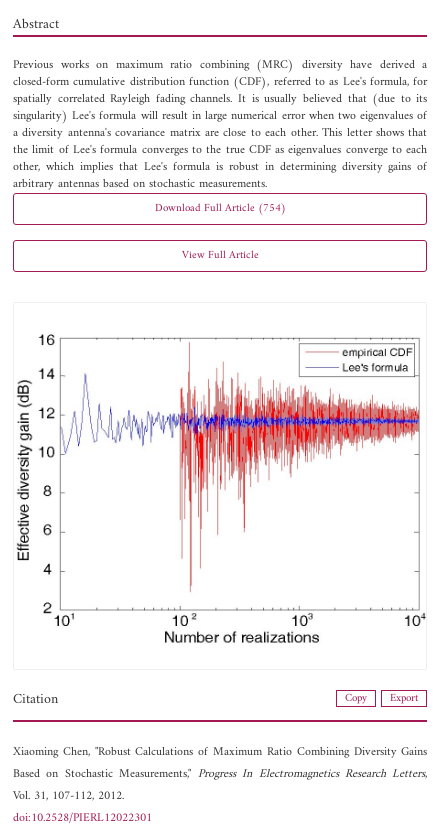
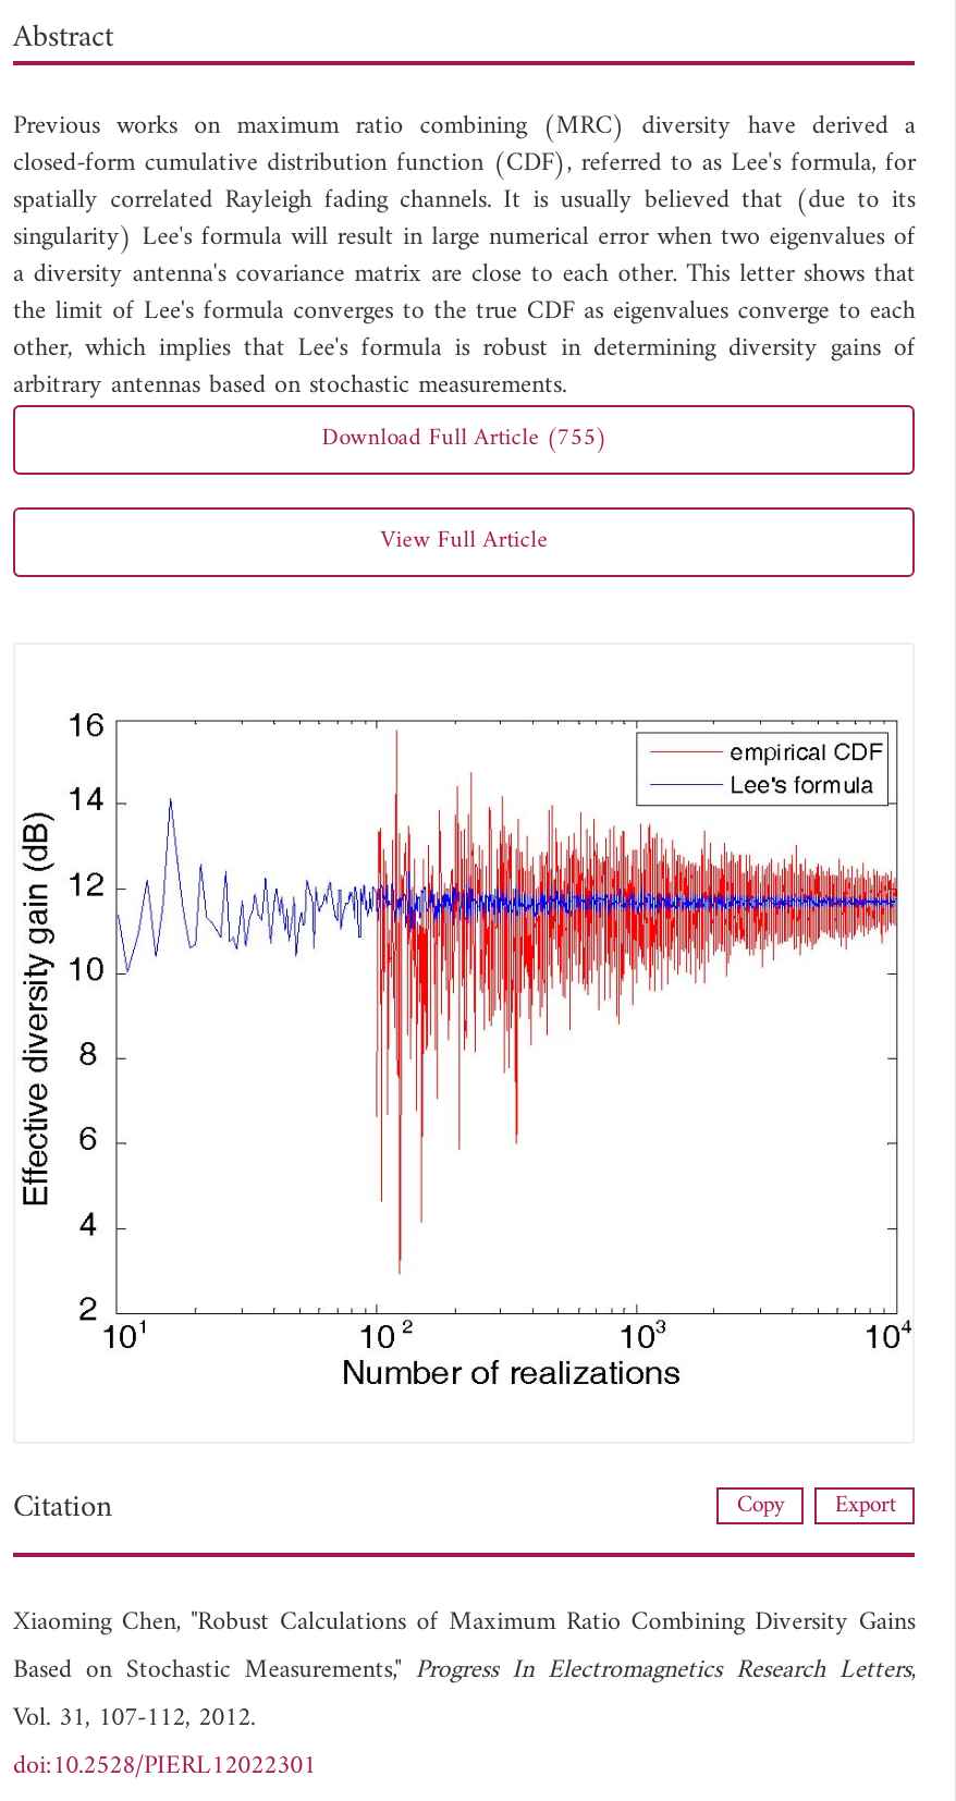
[155,198,286,217] Download Full Article (754) -> [322,417,607,458] Download Full Article (755)

